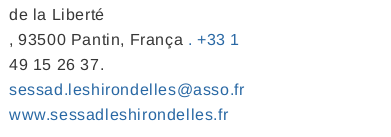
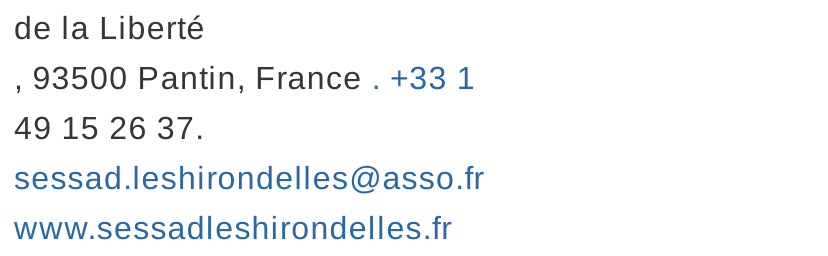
[9,31,240,48] , 93500 Pantin, França. +33 1 -> [14,62,476,96] , 93500 Pantin, France. +33 1

